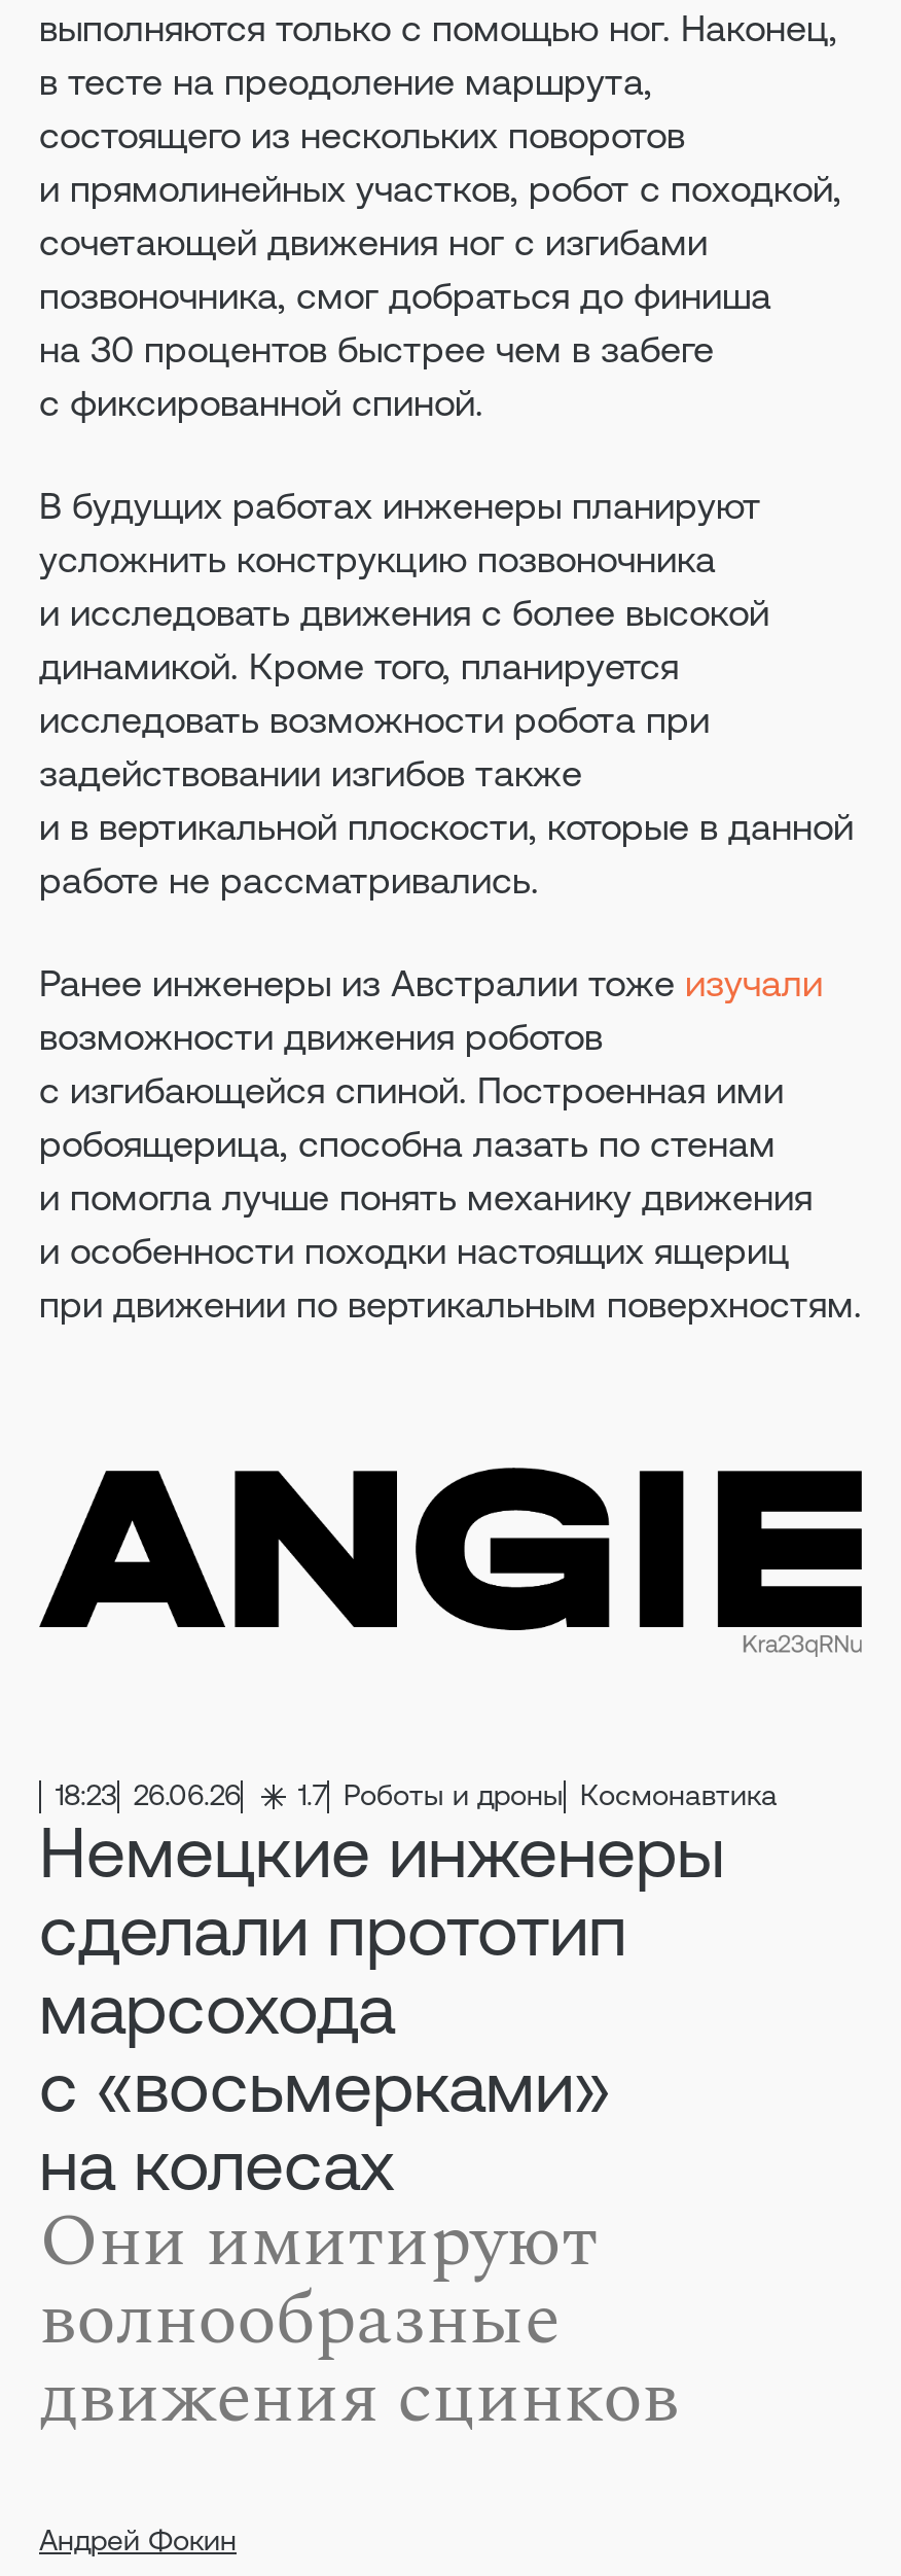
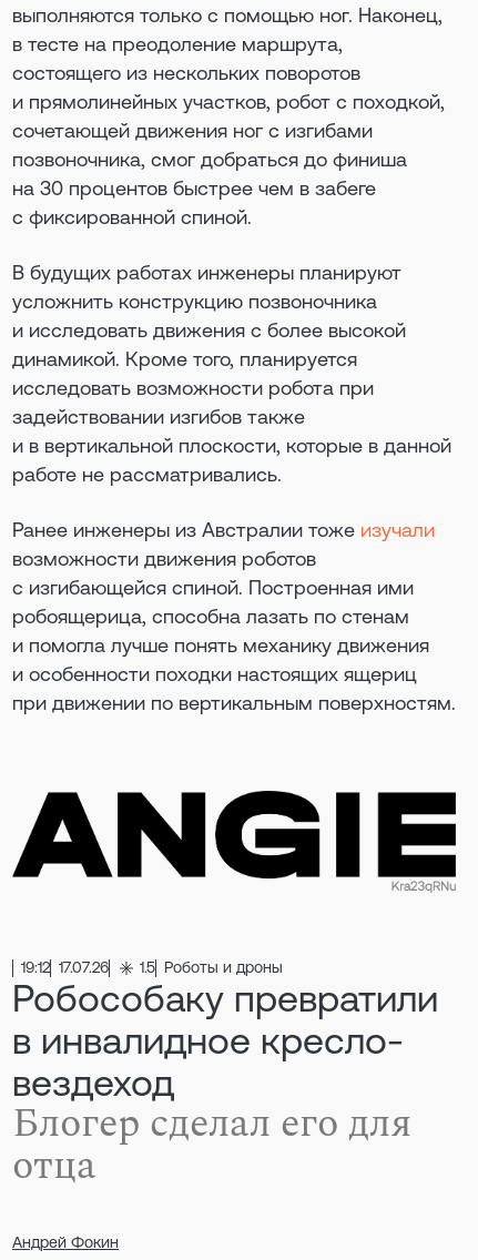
[39,1779,778,2455] 18:23 26.06.26 | 1.7 Роботы и дроны Космонавтика | Немецкие инженеры | сделали прототип | марсохода | с «восьмерками» | на колесах | Они имитируют | волнообразные | движения сцинков -> [12,959,438,1197] 19:12 17.07.26 | 1.5 Роботы и дроны | Робособаку превратили | в инвалидное кресло- | вездеход | Блогер сделал его для | отца

